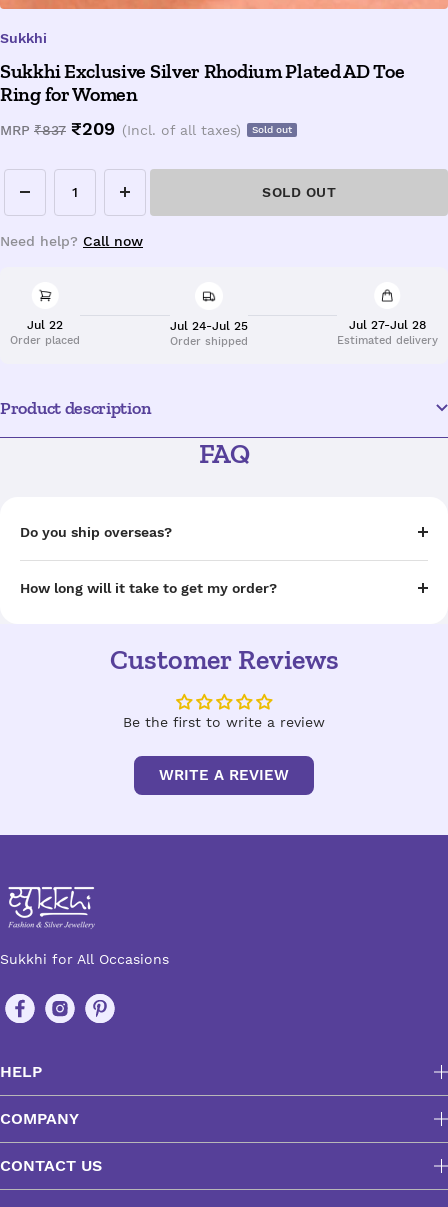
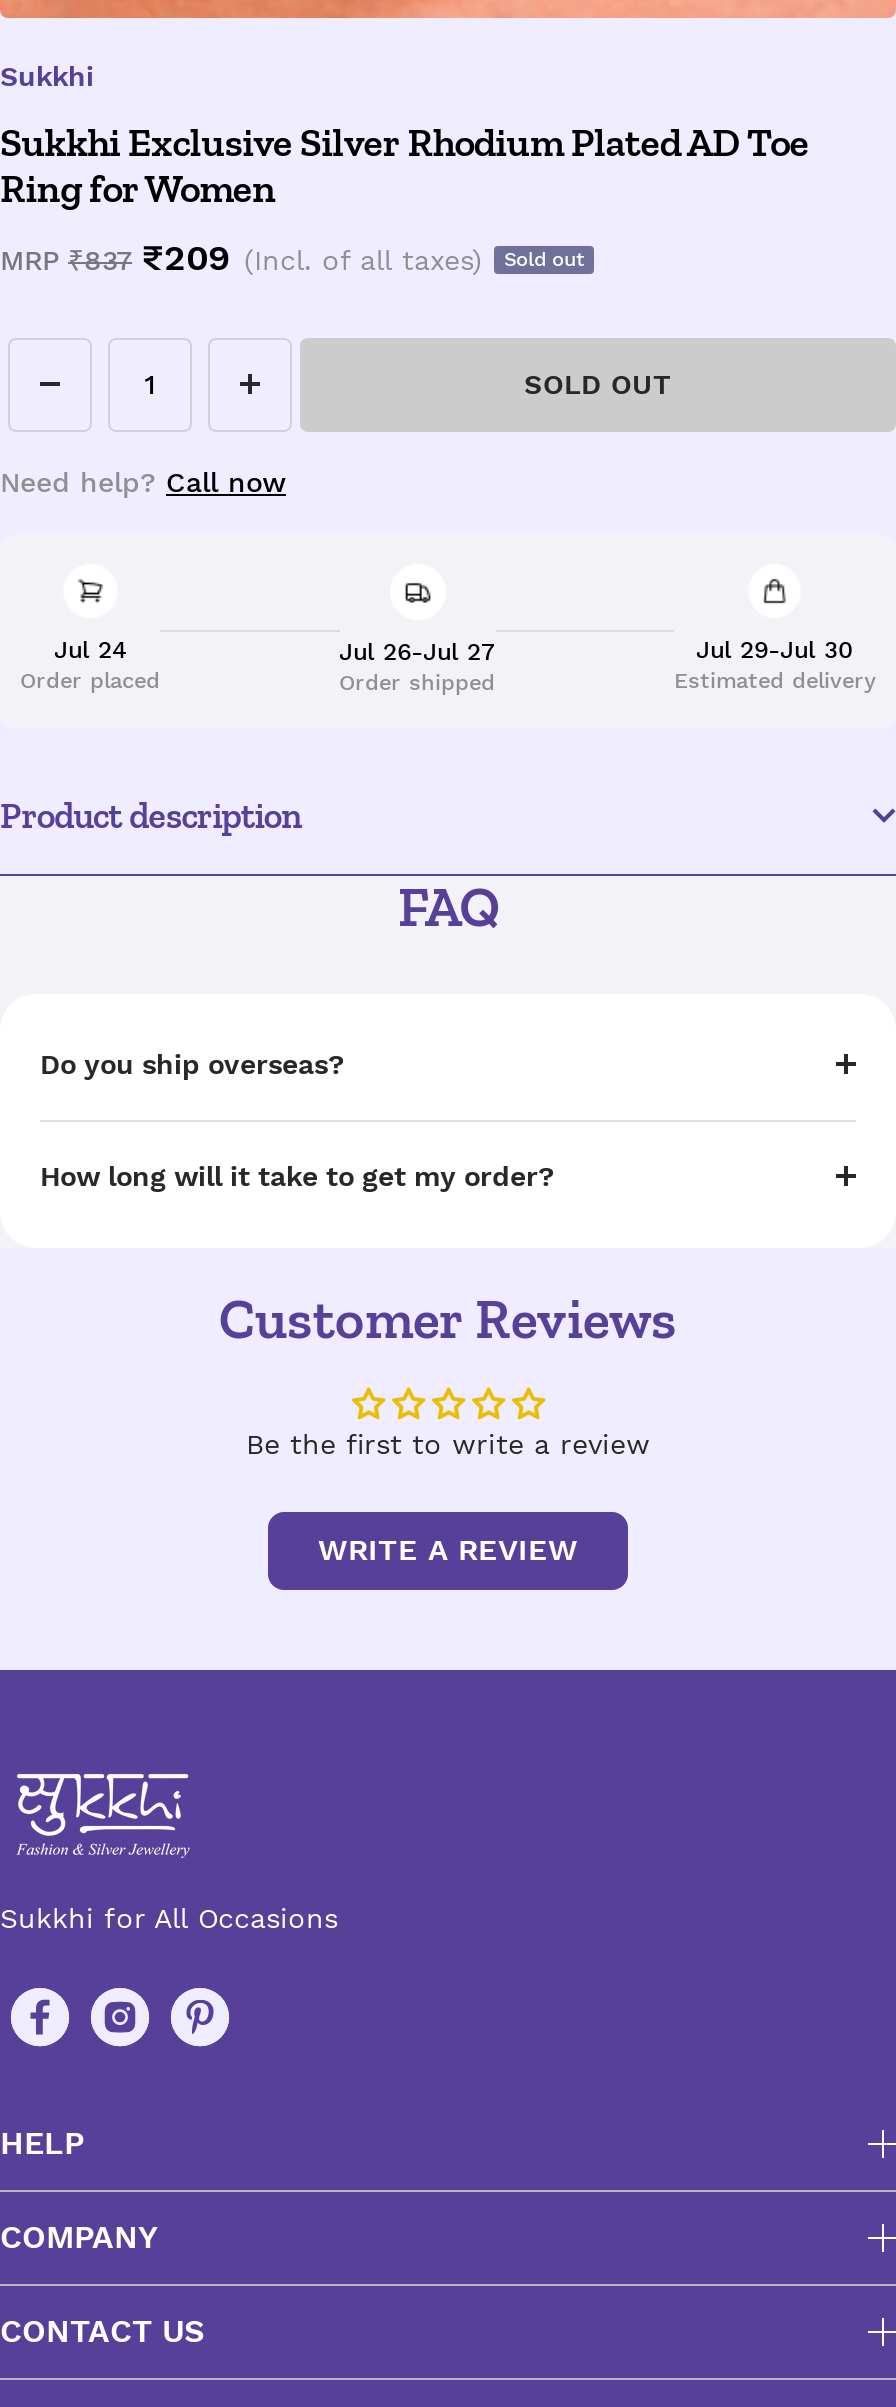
[27,318,63,332] Jul 22 -> [54,635,126,663] Jul 24
[169,318,247,332] Jul 24-Jul 25 -> [339,637,495,665] Jul 26-Jul 27
[349,318,426,332] Jul 27-Jul 28 -> [696,635,854,663] Jul 29-Jul 30

